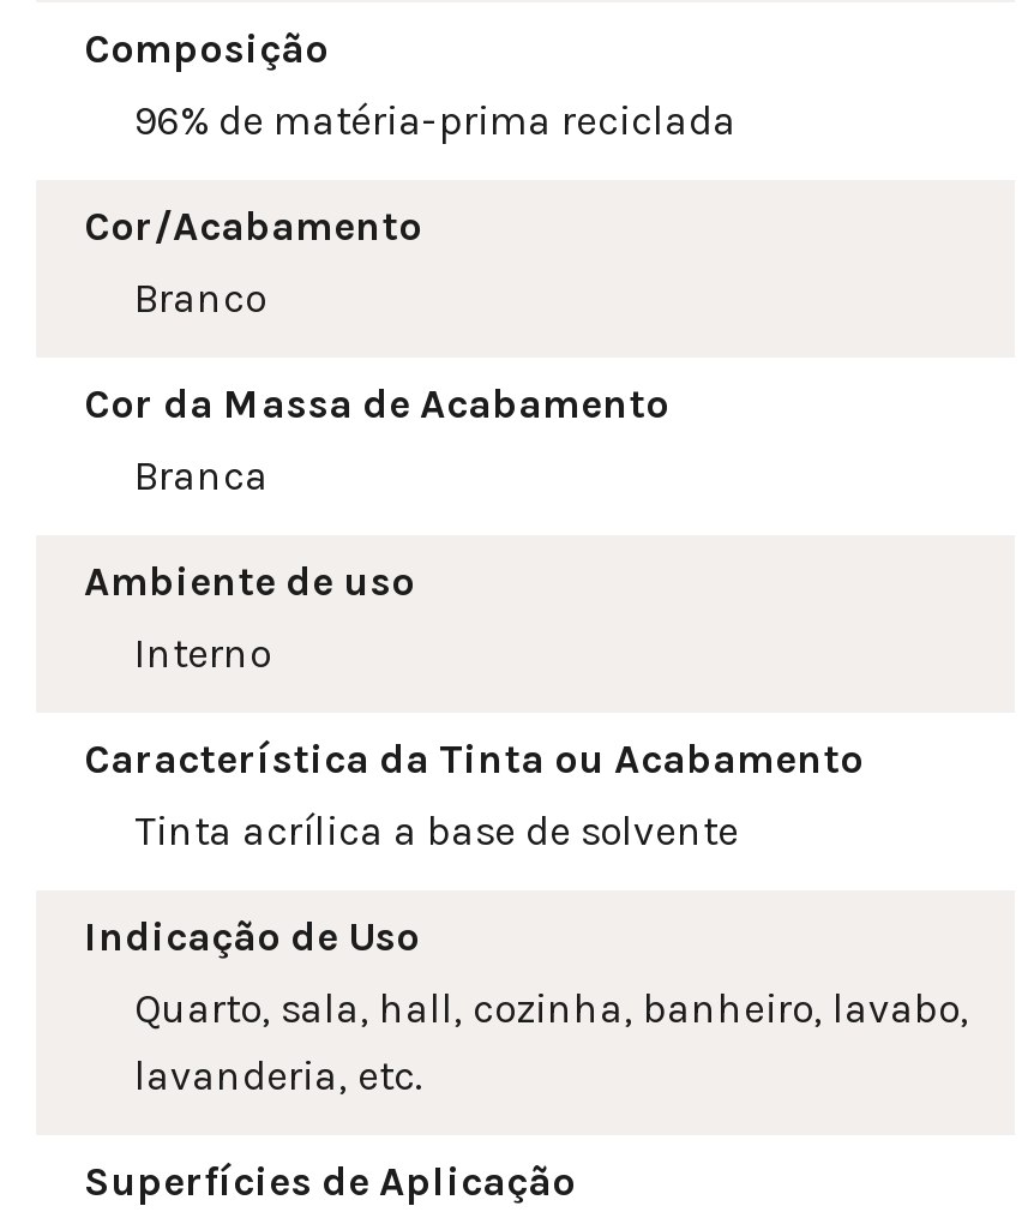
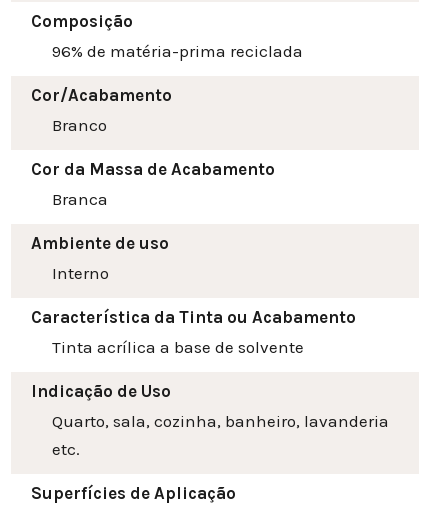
[134,985,969,1100] Quarto, sala, hall, cozinha, banheiro, lavabo, | lavanderia, etc. -> [52,411,389,459] Quarto, sala, cozinha, banheiro, lavanderia | etc.

